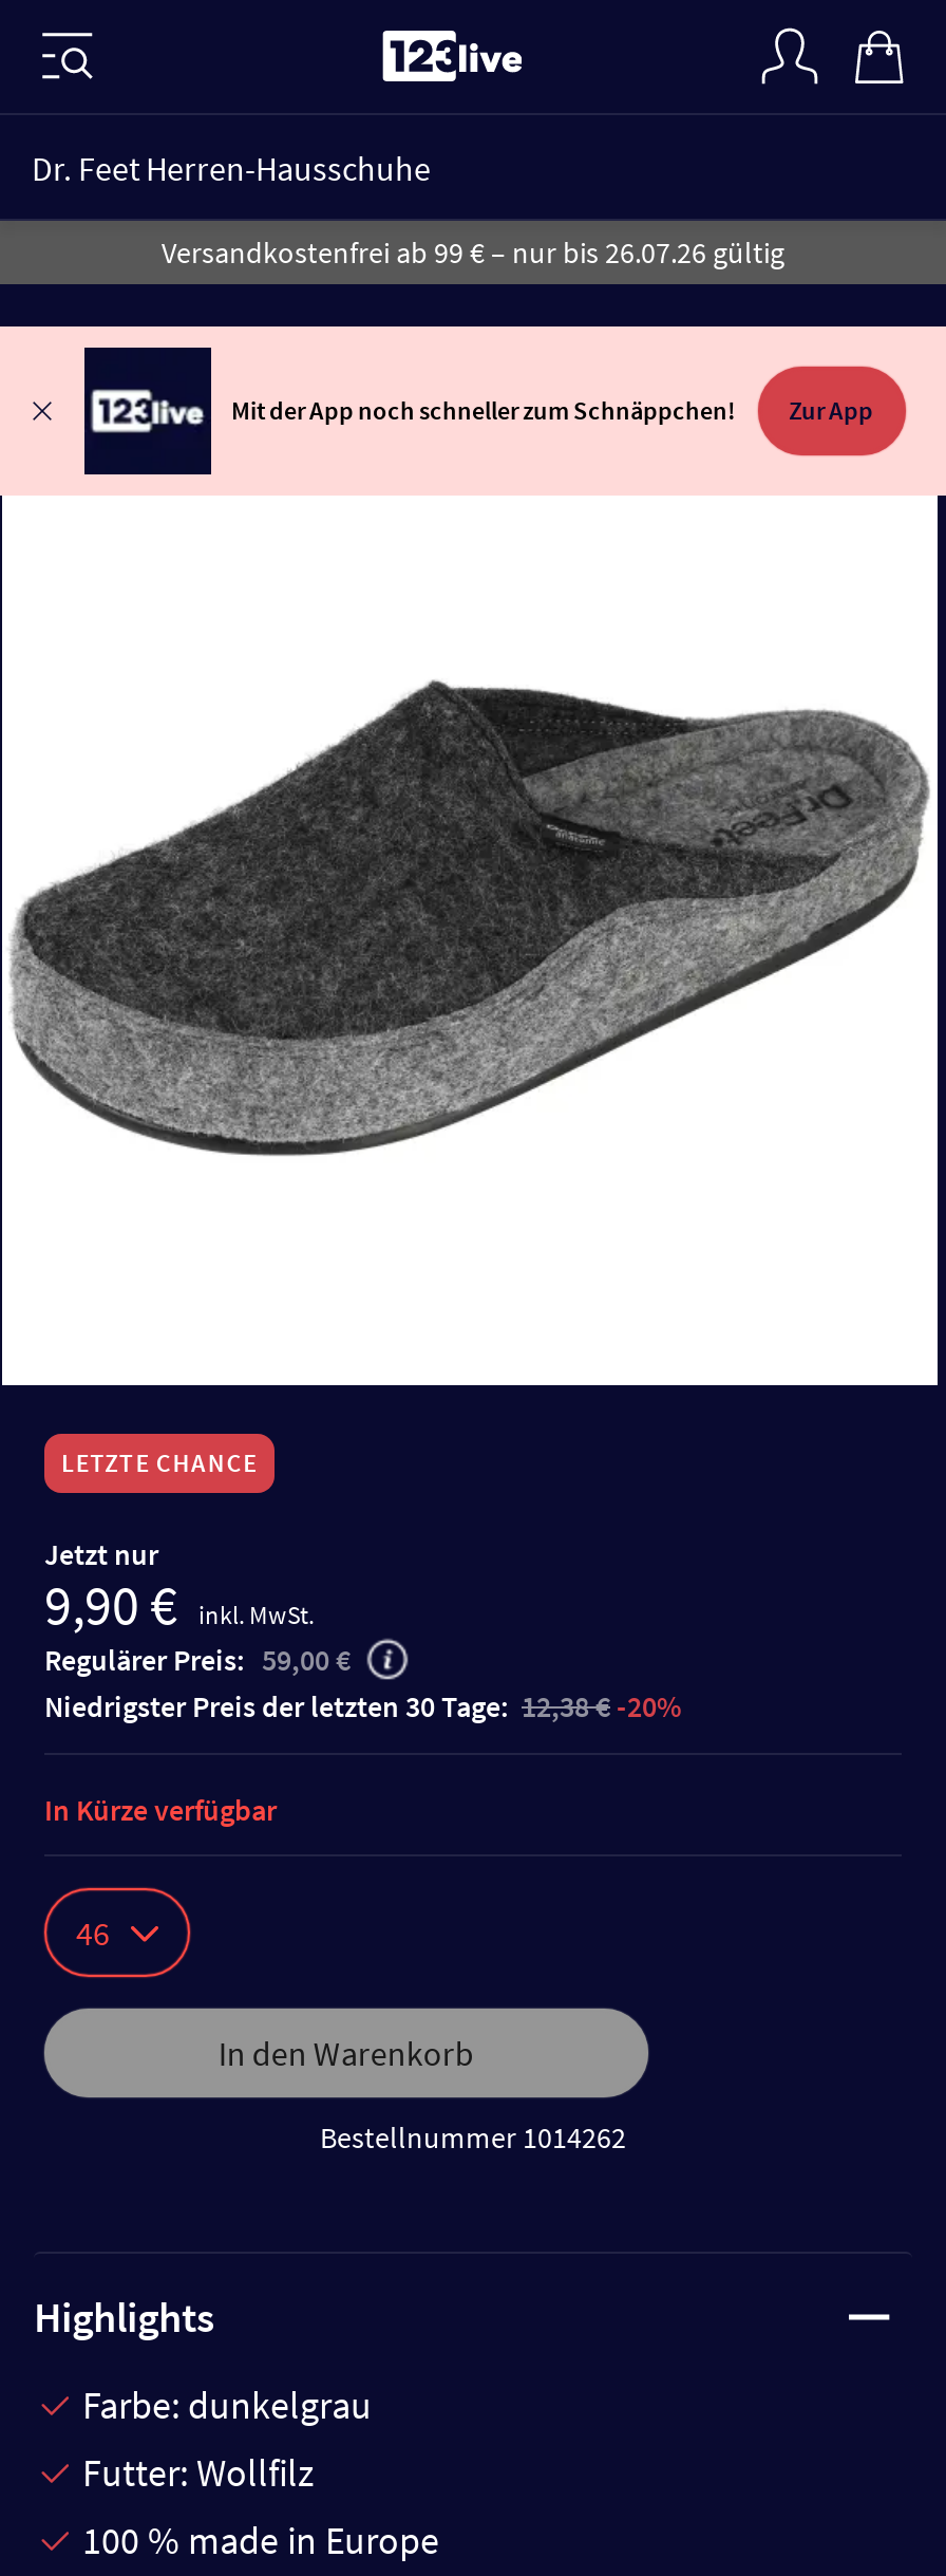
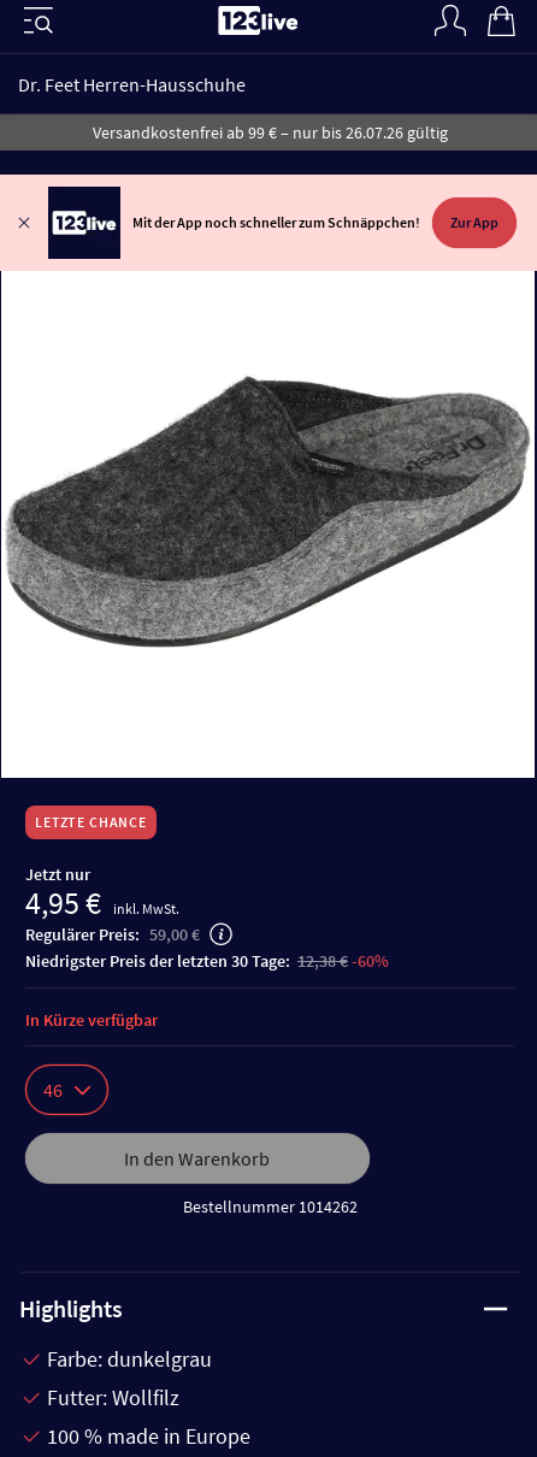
[44,1569,315,1639] 9,90 € inkl. MwSt. -> [25,883,179,922] 4,95 € inkl. MwSt.
[63,1687,682,1725] niedrigster Preis der letzten 30 Tage: 12,38 € -20% -> [36,950,389,972] niedrigster Preis der letzten 30 Tage: 12,38 € -60%

